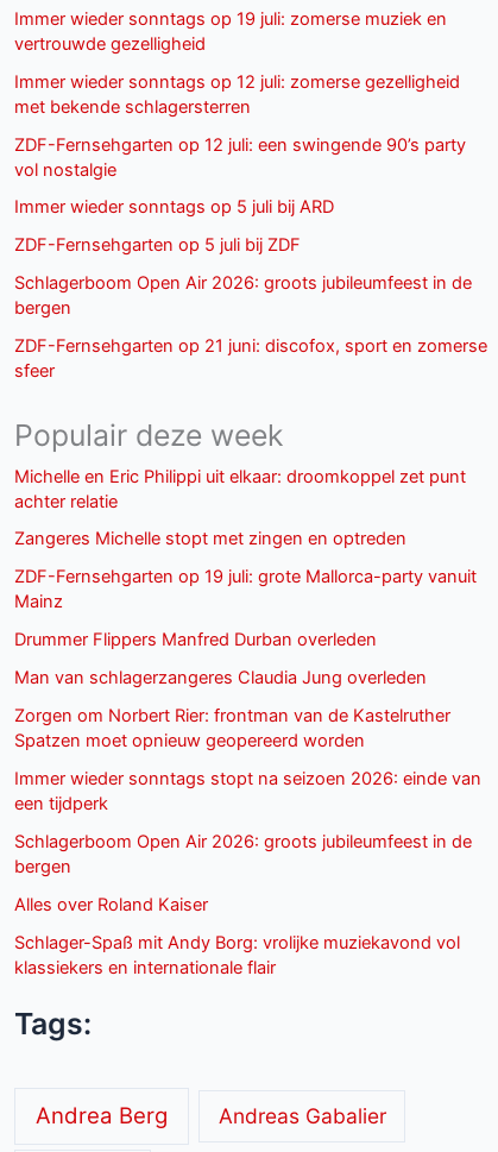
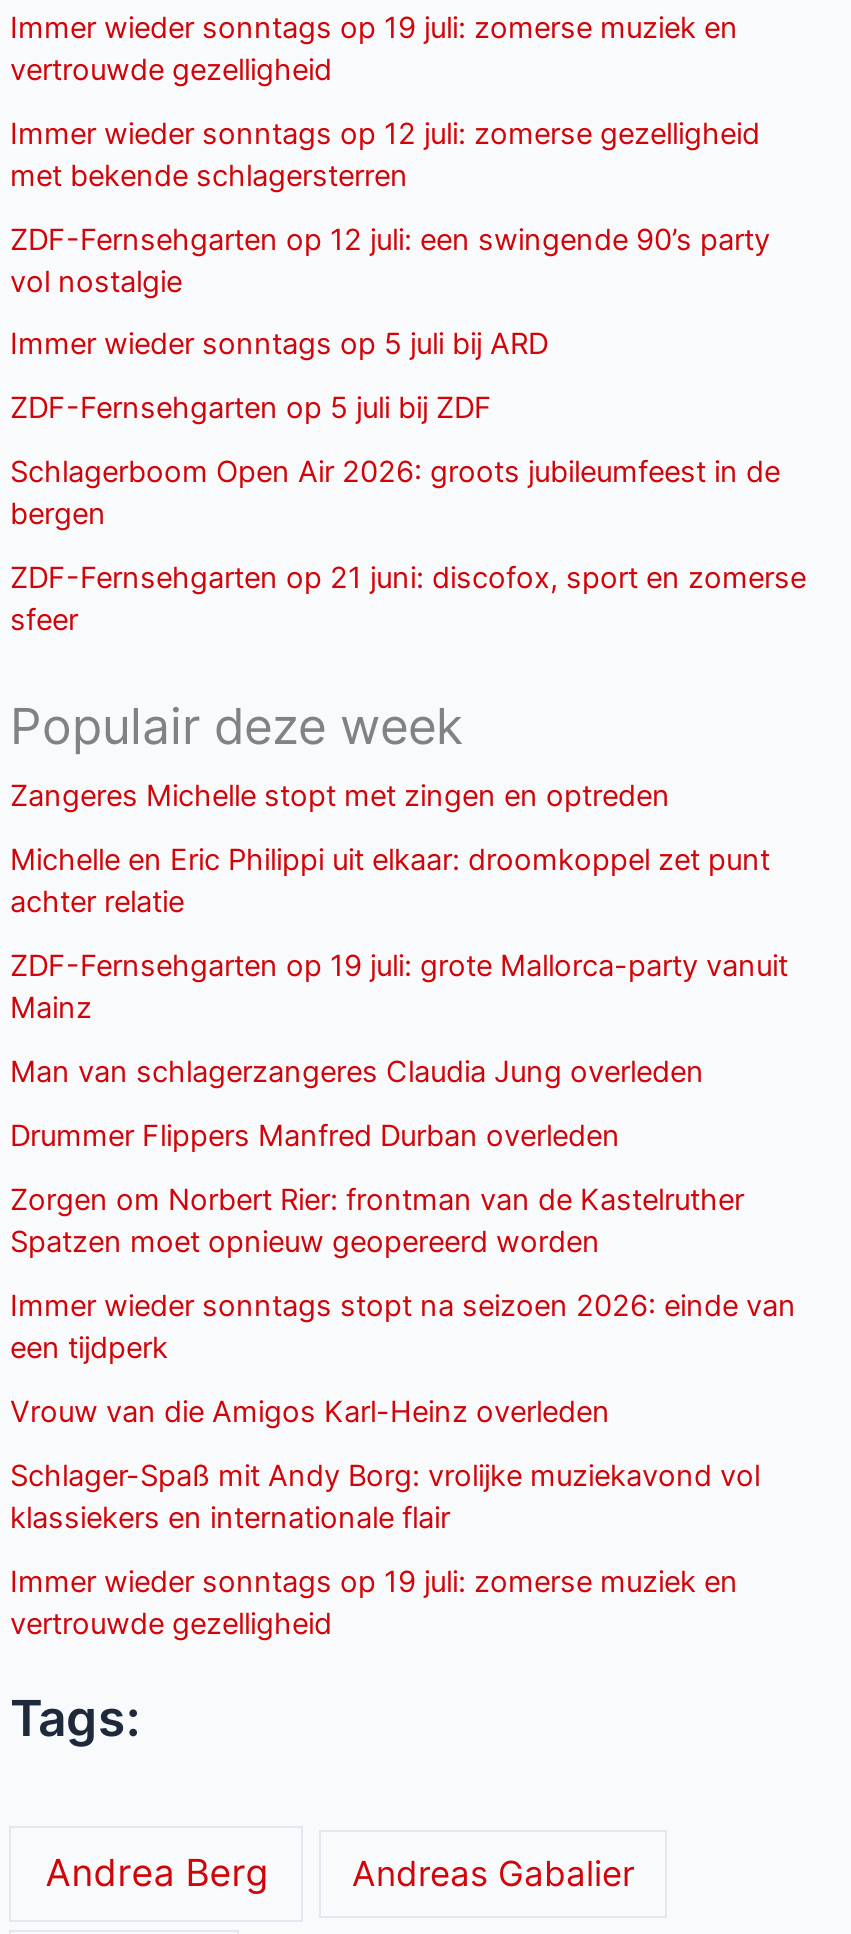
moved [15,465,467,512] -> [10,843,770,921]: Michelle en Eric Philippi uit elkaar: droomkoppel zet punt | achter relatie
moved [15,528,407,550] -> [10,779,670,815]: Zangeres Michelle stopt met zingen en optreden
moved [15,629,377,651] -> [10,1119,620,1155]: Drummer Flippers Manfred Durban overleden
moved [15,667,427,689] -> [10,1055,704,1091]: Man van schlagerzangeres Claudia Jung overleden
[15,831,472,915] Schlagerboom Open Air 2026: groots jubileumfeest in de | bergen | Alles over Roland Kaiser -> [10,1394,610,1430] Vrouw van die Amigos Karl-Heinz overleden
moved [15,932,461,978] -> [10,1458,760,1536]: Schlager-Spaß mit Andy Borg: vrolijke muziekavond vol | klassiekers en internationale flair
none -> [10,1564,738,1642] Immer wieder sonntags op 19 juli: zomerse muziek en | vertrouwde gezelligheid

